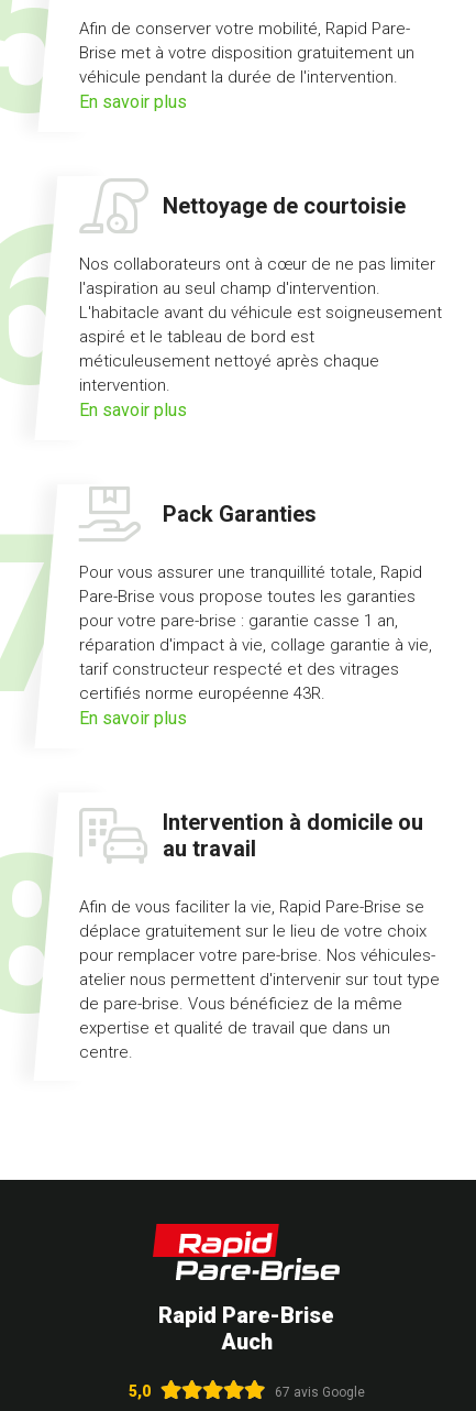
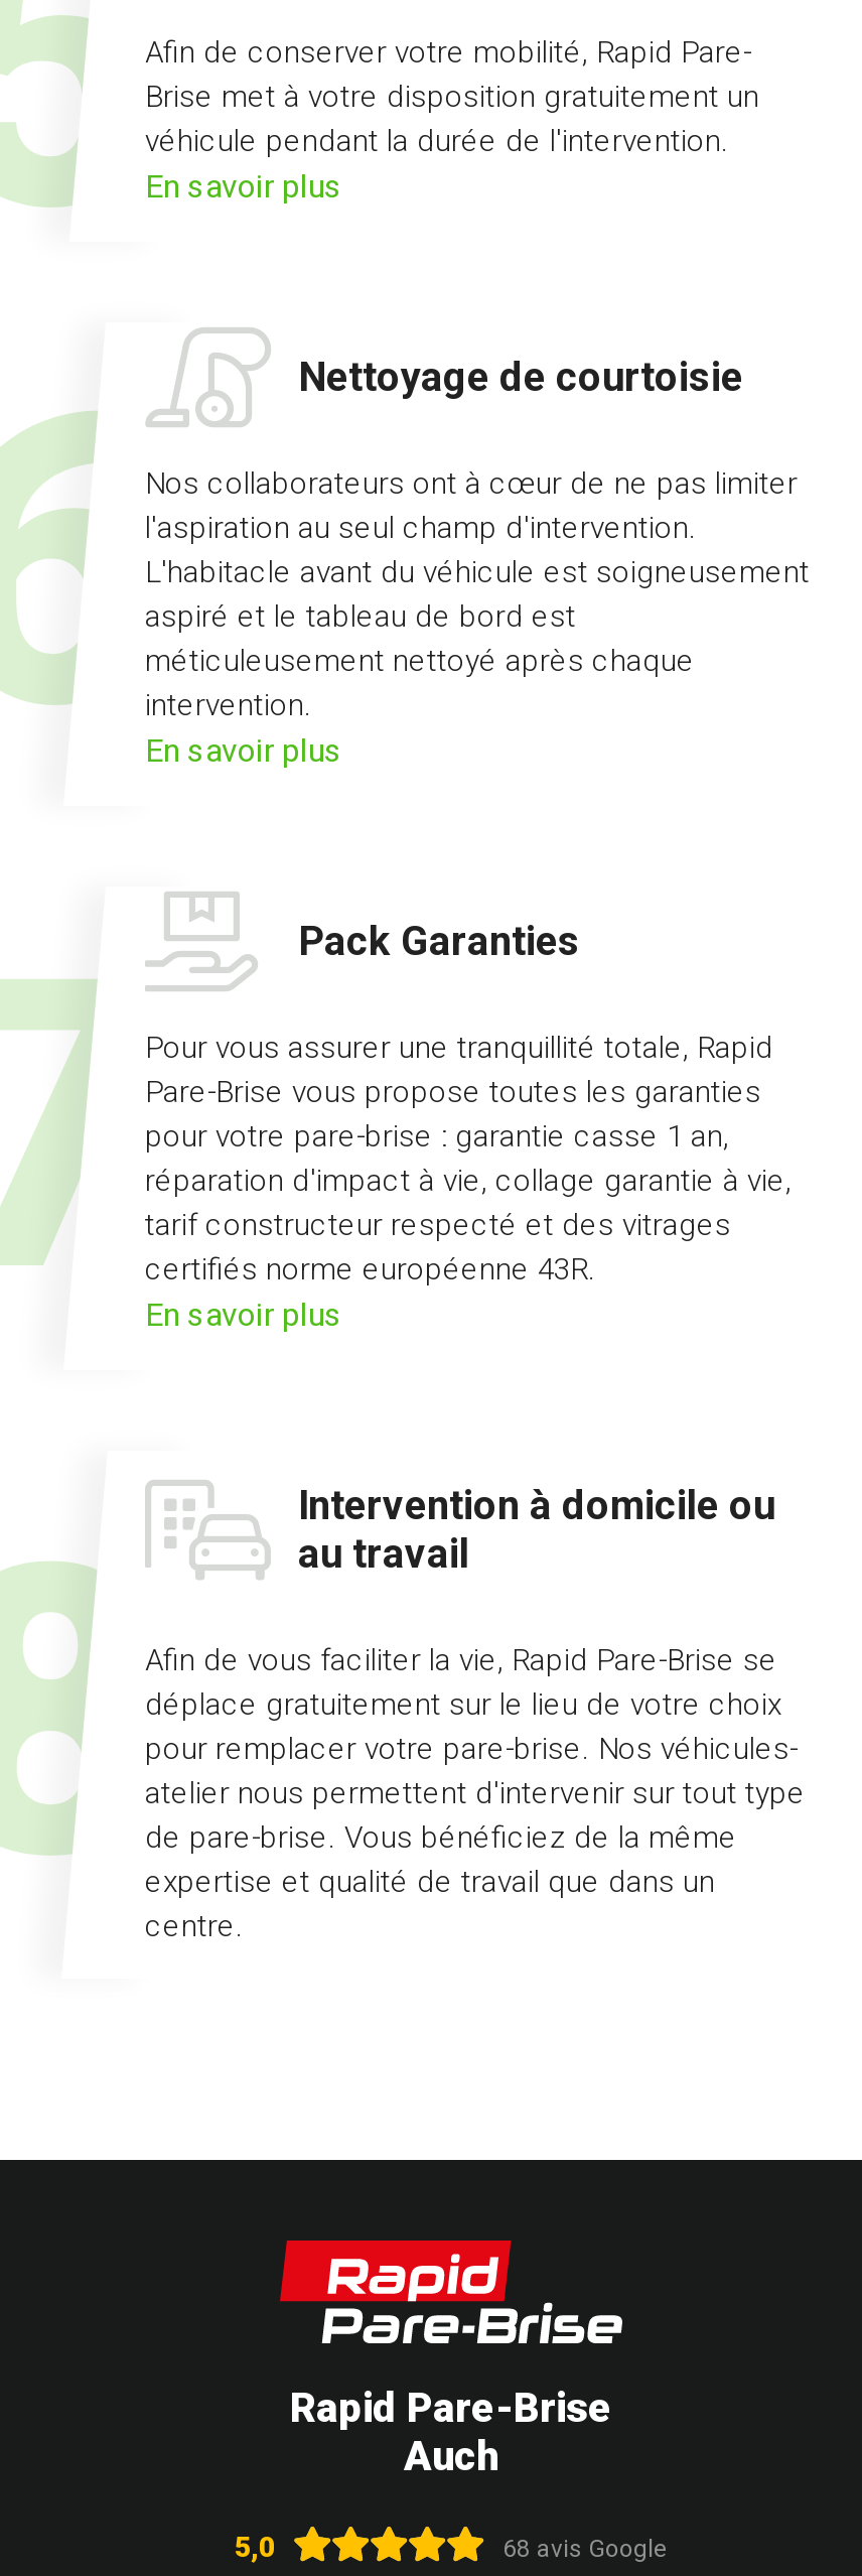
[274,1384,364,1400] 67 avis Google -> [502,2534,668,2562] 68 avis Google

